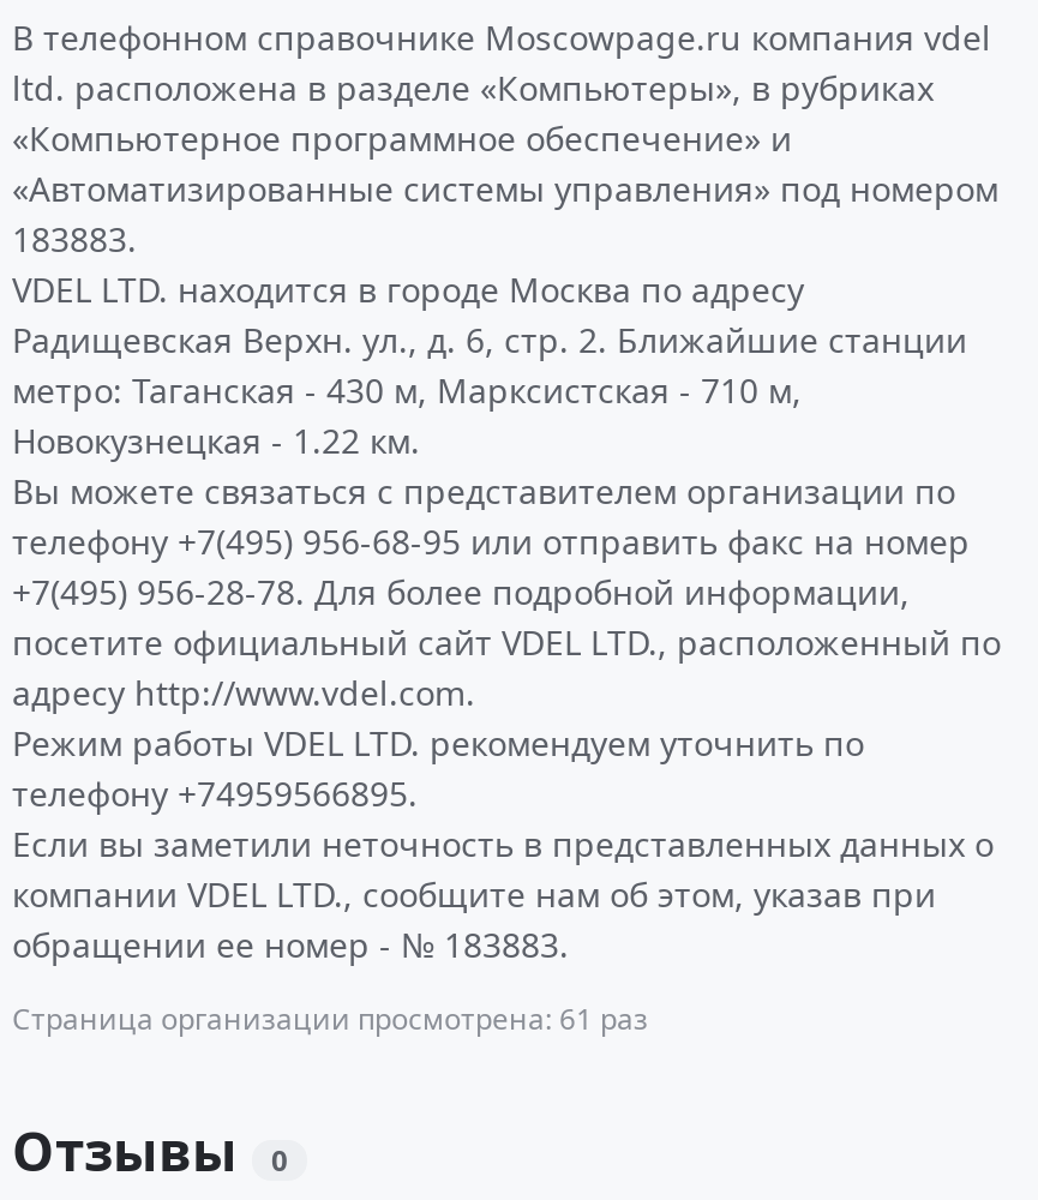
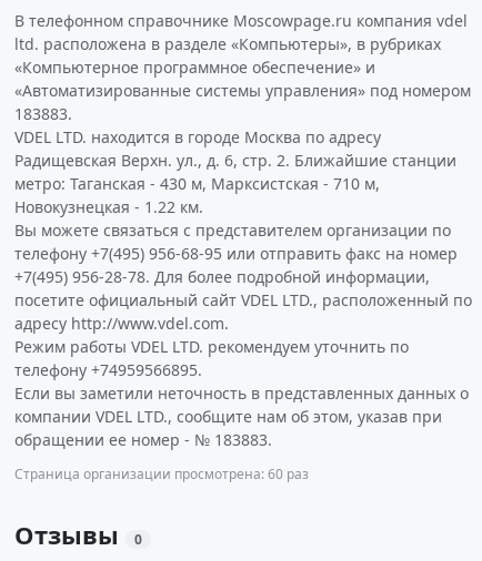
[12,998,648,1039] Страница организации просмотрена: 61 раз -> [14,465,309,483] Страница организации просмотрена: 60 раз

